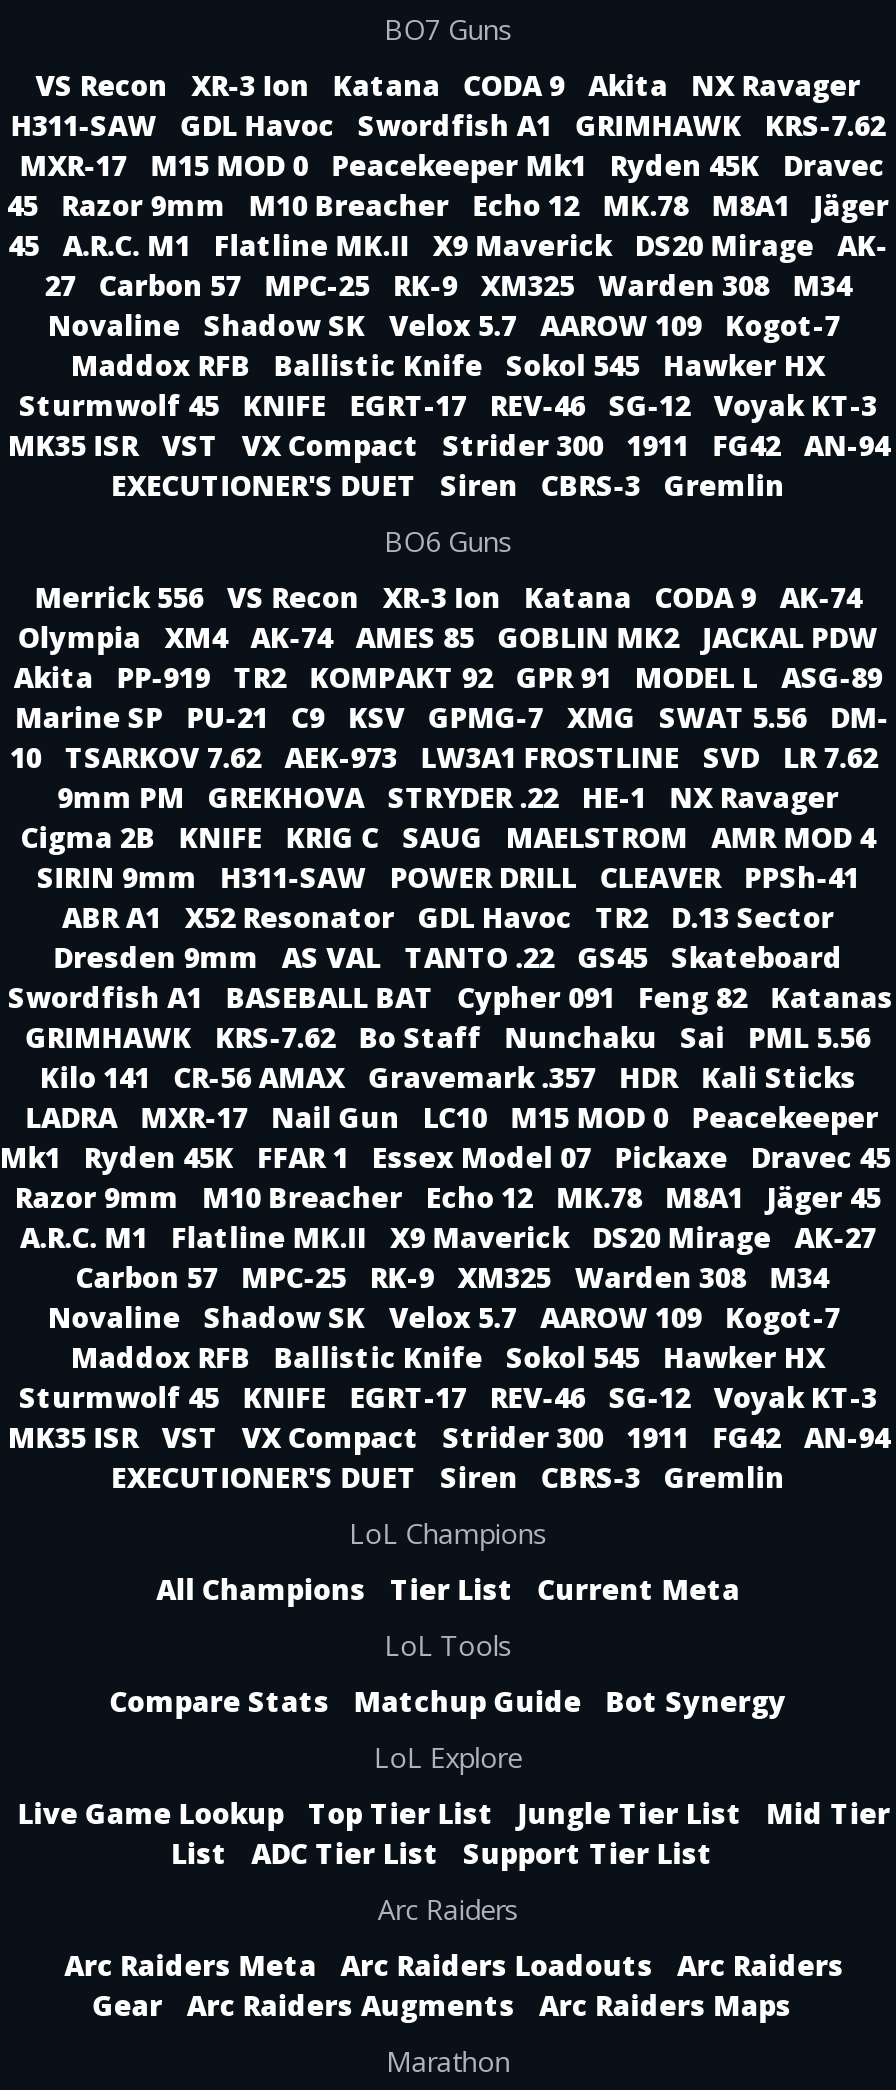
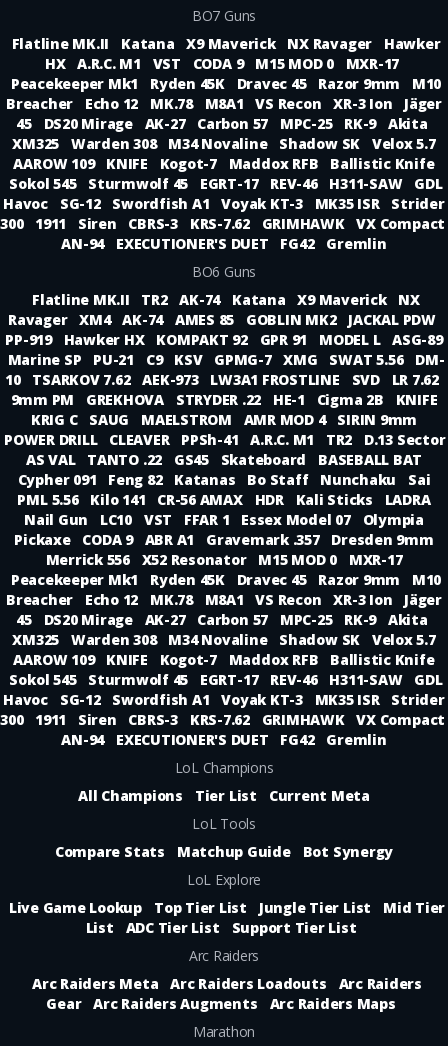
[7,66,890,504] VS Recon XR-3 Ion Katana CODA 9 Akita NX Ravager | H311-SAW GDL Havoc Swordfish A1 GRIMHAWK KRS-7.62 | MXR-17 M15 MOD 0 Peacekeeper Mk1 Ryden 45K Dravec | 45 Razor 9mm M10 Breacher Echo 12 MK.78 M8A1 Jäger | 45 A.R.C. M1 Flatline MK.II X9 Maverick DS20 Mirage AK- | 27 Carbon 57 MPC-25 RK-9 XM325 Warden 308 M34 | Novaline Shadow SK Velox 5.7 AAROW 109 Kogot-7 | Maddox RFB Ballistic Knife Sokol 545 Hawker HX | Sturmwolf 45 KNIFE EGRT-17 REV-46 SG-12 Voyak KT-3 | MK35 ISR VST VX Compact Strider 300 1911 FG42 AN-94 | EXECUTIONER'S DUET Siren CBRS-3 Gremlin -> [0,34,445,253] Flatline MK.II Katana X9 Maverick NX Ravager Hawker | HX A.R.C. M1 VST CODA 9 M15 MOD 0 MXR-17 | Peacekeeper Mk1 Ryden 45K Dravec 45 Razor 9mm M10 | Breacher Echo 12 MK.78 M8A1 VS Recon XR-3 Ion Jäger | 45 DS20 Mirage AK-27 Carbon 57 MPC-25 RK-9 Akita | XM325 Warden 308 M34 Novaline Shadow SK Velox 5.7 | AAROW 109 KNIFE Kogot-7 Maddox RFB Ballistic Knife | Sokol 545 Sturmwolf 45 EGRT-17 REV-46 H311-SAW GDL | Havoc SG-12 Swordfish A1 Voyak KT-3 MK35 ISR Strider | 300 1911 Siren CBRS-3 KRS-7.62 GRIMHAWK VX Compact | AN-94 EXECUTIONER'S DUET FG42 Gremlin
[14,578,882,696] Merrick 556 VS Recon XR-3 Ion Katana CODA 9 AK-74 | Olympia XM4 AK-74 AMES 85 GOBLIN MK2 JACKAL PDW | Akita PP-919 TR2 KOMPAKT 92 GPR 91 MODEL L ASG-89 -> [5,290,443,349] Flatline MK.II TR2 AK-74 Katana X9 Maverick NX | Ravager XM4 AK-74 AMES 85 GOBLIN MK2 JACKAL PDW | PP-919 Hawker HX KOMPAKT 92 GPR 91 MODEL L ASG-89
[0,778,893,1496] 9mm PM GREKHOVA STRYDER .22 HE-1 NX Ravager | Cigma 2B KNIFE KRIG C SAUG MAELSTROM AMR MOD 4 | SIRIN 9mm H311-SAW POWER DRILL CLEAVER PPSh-41 | ABR A1 X52 Resonator GDL Havoc TR2 D.13 Sector | Dresden 9mm AS VAL TANTO .22 GS45 Skateboard | Swordfish A1 BASEBALL BAT Cypher 091 Feng 82 Katanas | GRIMHAWK KRS-7.62 Bo Staff Nunchaku Sai PML 5.56 | Kilo 141 CR-56 AMAX Gravemark .357 HDR Kali Sticks | LADRA MXR-17 Nail Gun LC10 M15 MOD 0 Peacekeeper | Mk1 Ryden 45K FFAR 1 Essex Model 07 Pickaxe Dravec 45 | Razor 9mm M10 Breacher Echo 12 MK.78 M8A1 Jäger 45 | A.R.C. M1 Flatline MK.II X9 Maverick DS20 Mirage AK-27 | Carbon 57 MPC-25 RK-9 XM325 Warden 308 M34 | Novaline Shadow SK Velox 5.7 AAROW 109 Kogot-7 | Maddox RFB Ballistic Knife Sokol 545 Hawker HX | Sturmwolf 45 KNIFE EGRT-17 REV-46 SG-12 Voyak KT-3 | MK35 ISR VST VX Compact Strider 300 1911 FG42 AN-94 | EXECUTIONER'S DUET Siren CBRS-3 Gremlin -> [0,390,445,749] 9mm PM GREKHOVA STRYDER .22 HE-1 Cigma 2B KNIFE | KRIG C SAUG MAELSTROM AMR MOD 4 SIRIN 9mm | POWER DRILL CLEAVER PPSh-41 A.R.C. M1 TR2 D.13 Sector | AS VAL TANTO .22 GS45 Skateboard BASEBALL BAT | Cypher 091 Feng 82 Katanas Bo Staff Nunchaku Sai | PML 5.56 Kilo 141 CR-56 AMAX HDR Kali Sticks LADRA | Nail Gun LC10 VST FFAR 1 Essex Model 07 Olympia | Pickaxe CODA 9 ABR A1 Gravemark .357 Dresden 9mm | Merrick 556 X52 Resonator M15 MOD 0 MXR-17 | Peacekeeper Mk1 Ryden 45K Dravec 45 Razor 9mm M10 | Breacher Echo 12 MK.78 M8A1 VS Recon XR-3 Ion Jäger | 45 DS20 Mirage AK-27 Carbon 57 MPC-25 RK-9 Akita | XM325 Warden 308 M34 Novaline Shadow SK Velox 5.7 | AAROW 109 KNIFE Kogot-7 Maddox RFB Ballistic Knife | Sokol 545 Sturmwolf 45 EGRT-17 REV-46 H311-SAW GDL | Havoc SG-12 Swordfish A1 Voyak KT-3 MK35 ISR Strider | 300 1911 Siren CBRS-3 KRS-7.62 GRIMHAWK VX Compact | AN-94 EXECUTIONER'S DUET FG42 Gremlin

